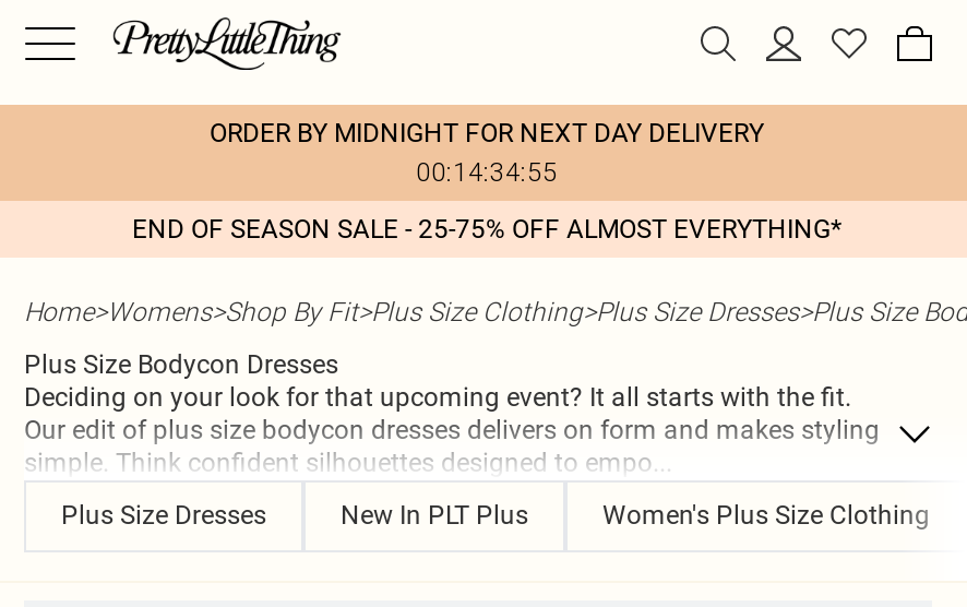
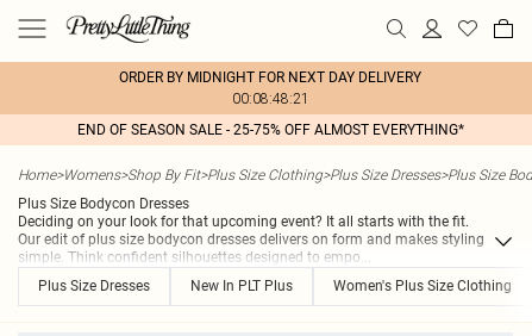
[416,155,558,188] 00:14:34:55 -> [231,89,309,107] 00:08:48:21

